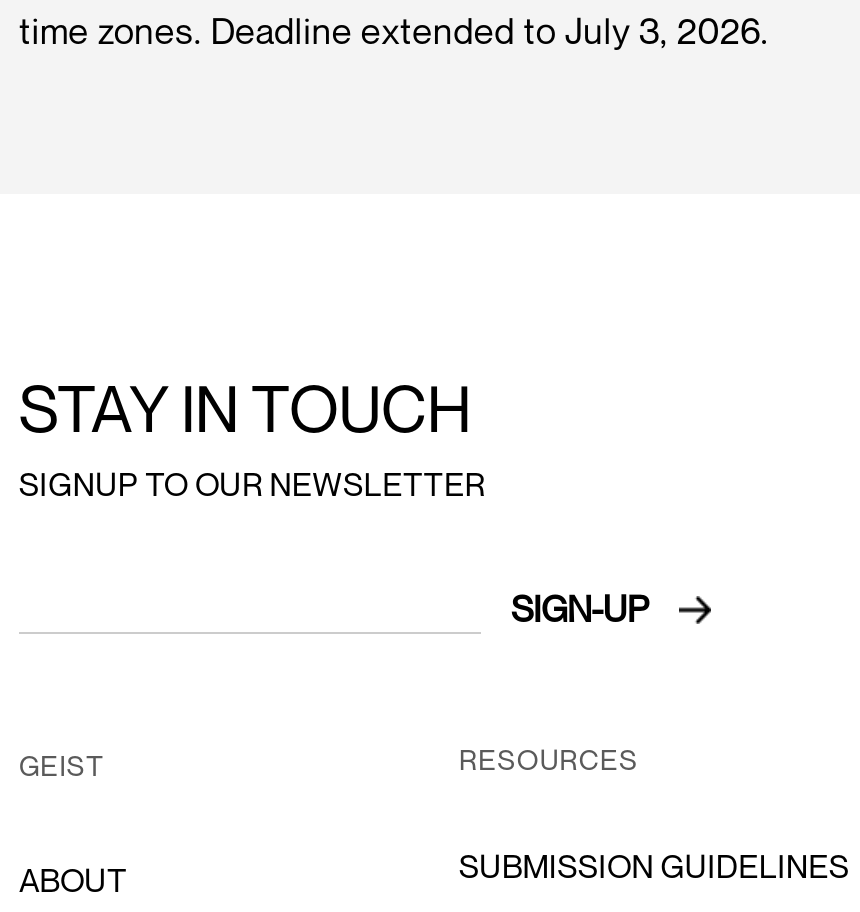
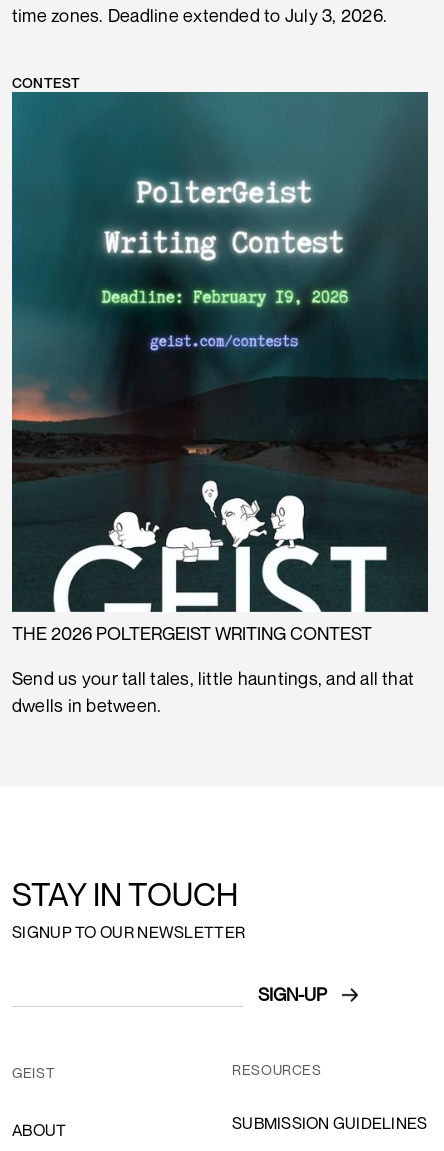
none -> [11,91,429,715] [image] | THE 2026 POLTERGEIST WRITING CONTEST | Send us your tall tales, little hauntings, and all that | dwells in between.
none -> [12,73,80,90] CONTEST

